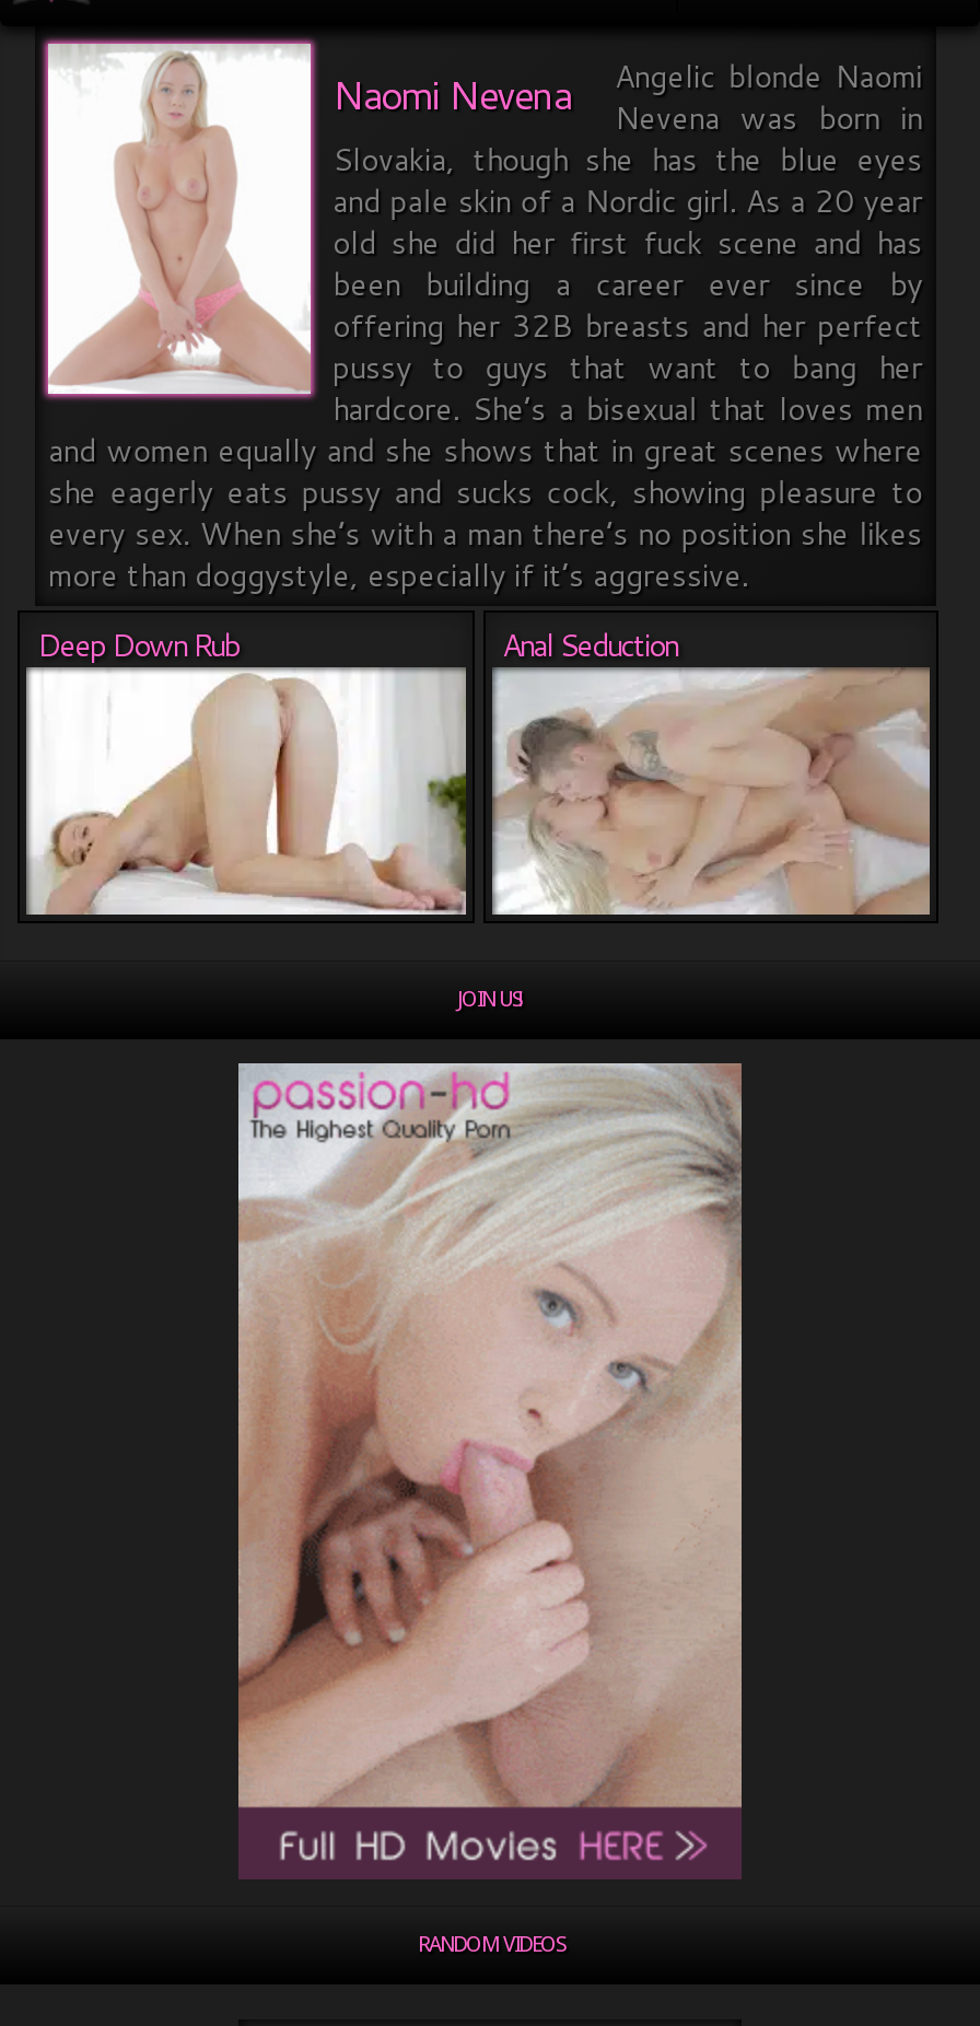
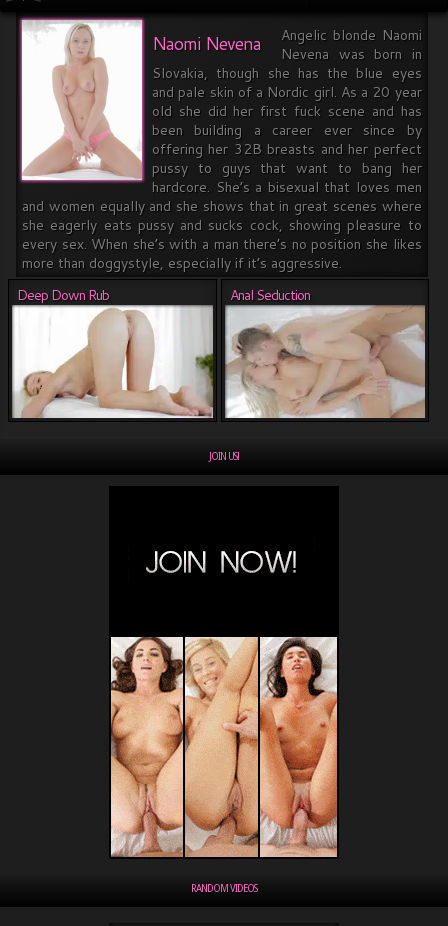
[236,1061,744,1879] [image] -> [109,486,339,859] [image]

